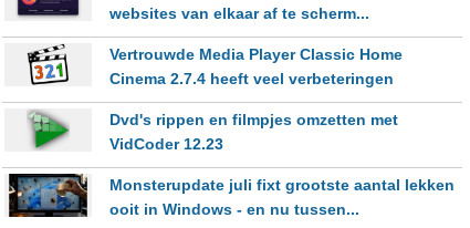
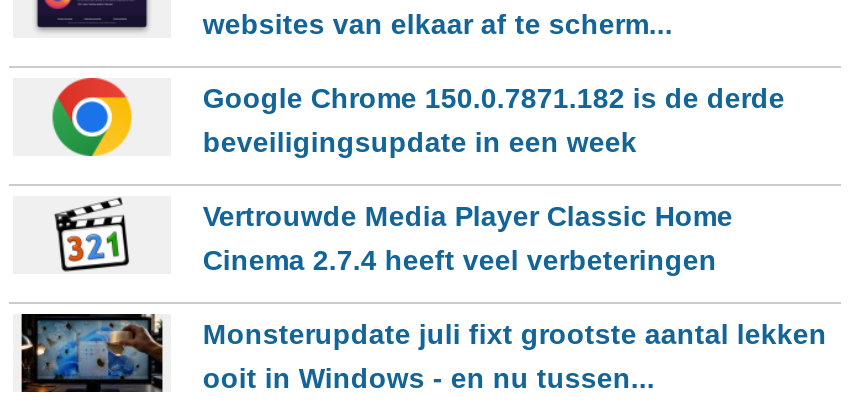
none -> [51,76,785,158] [image] | Google Chrome 150.0.7871.182 is de derde | beveiligingsupdate in een week
moved [28,45,402,87] -> [55,200,733,276]: [image] | Vertrouwde Media Player Classic Home | Cinema 2.7.4 heeft veel verbeteringen
[28,110,398,153] [image] | Dvd's rippen en filmpjes omzetten met | VidCoder 12.23 -> none

